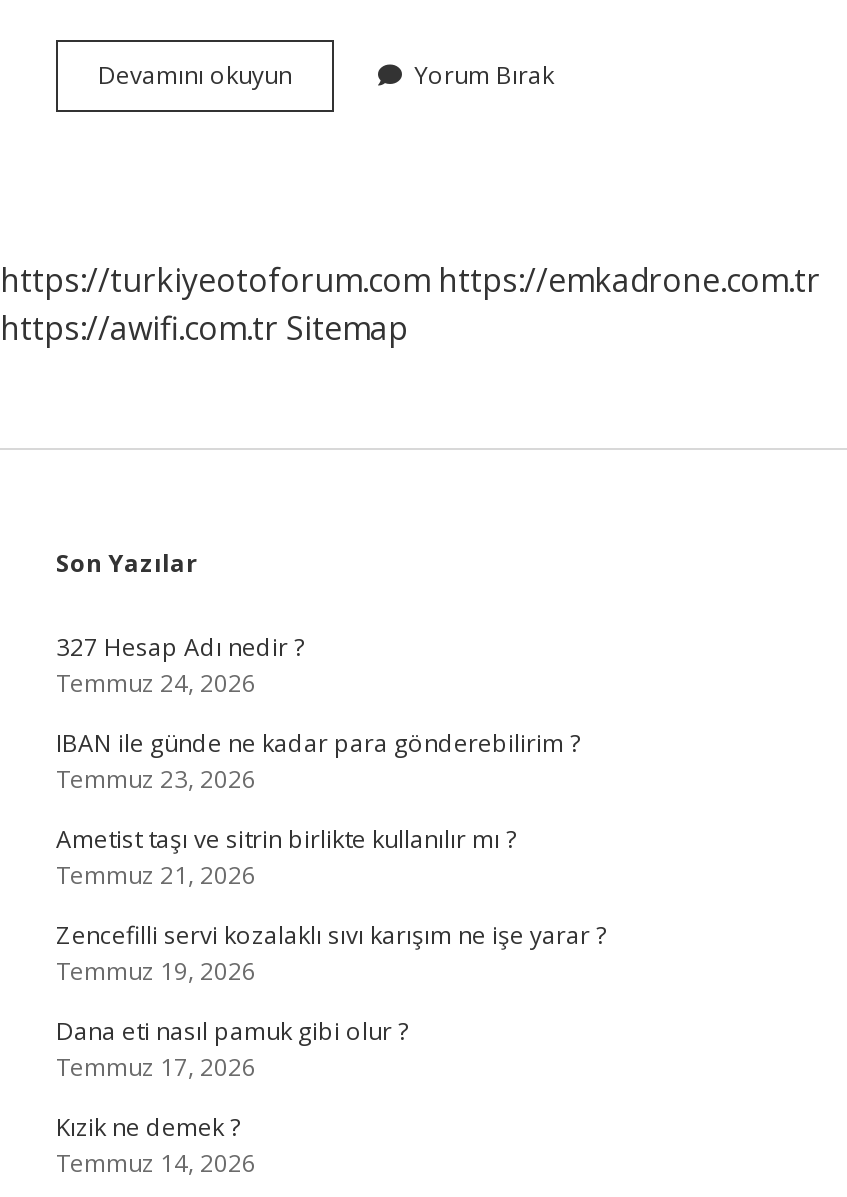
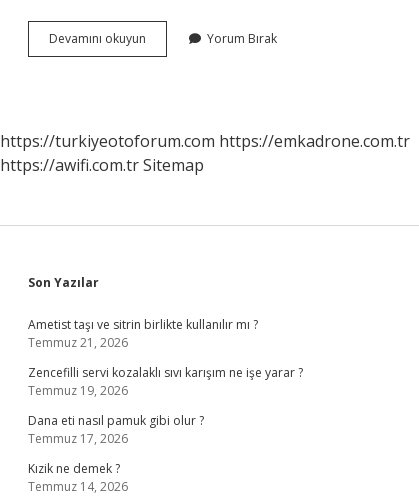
[56,630,580,796] 327 Hesap Adı nedir ? | Temmuz 24, 2026 | IBAN ile günde ne kadar para gönderebilirim ? | Temmuz 23, 2026 -> none

